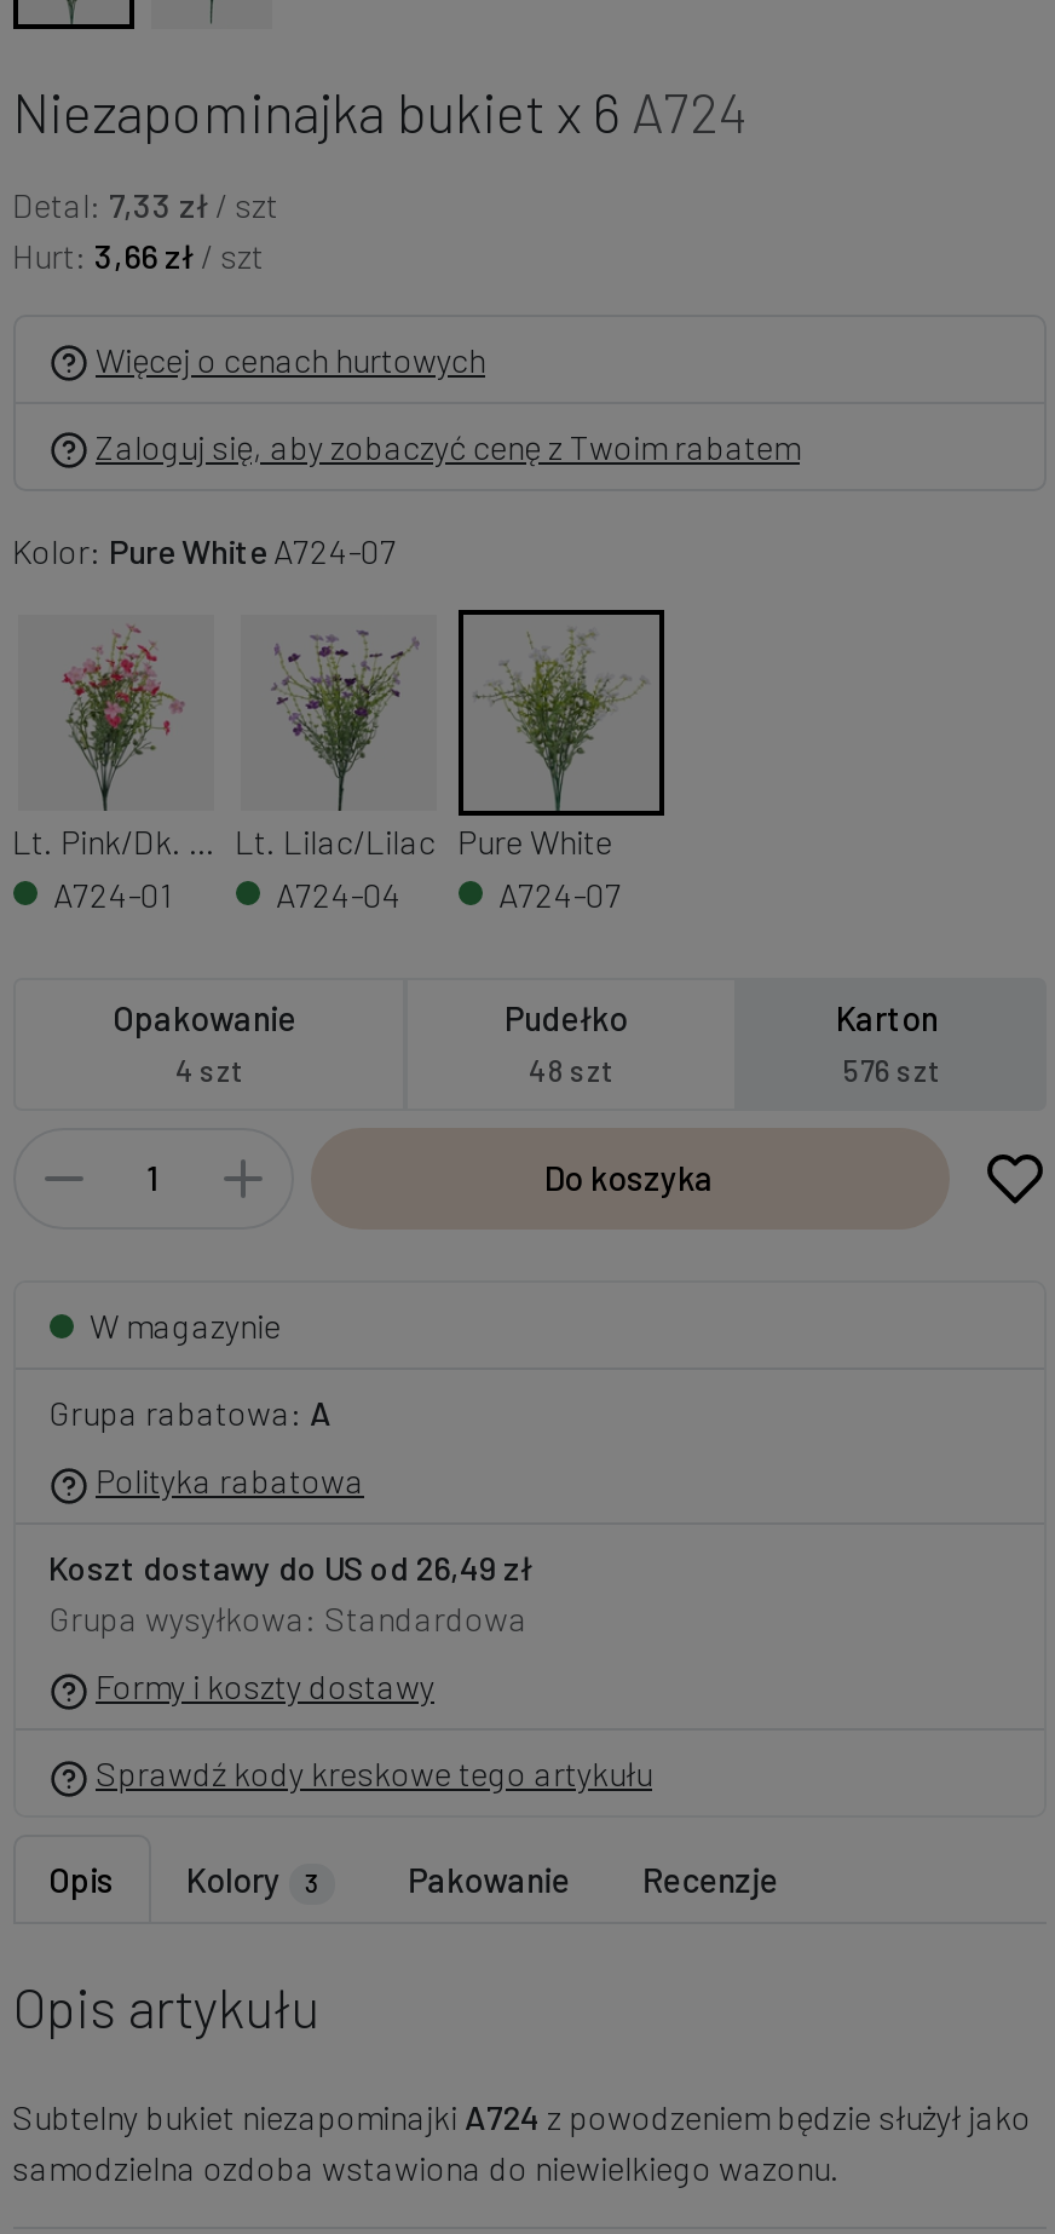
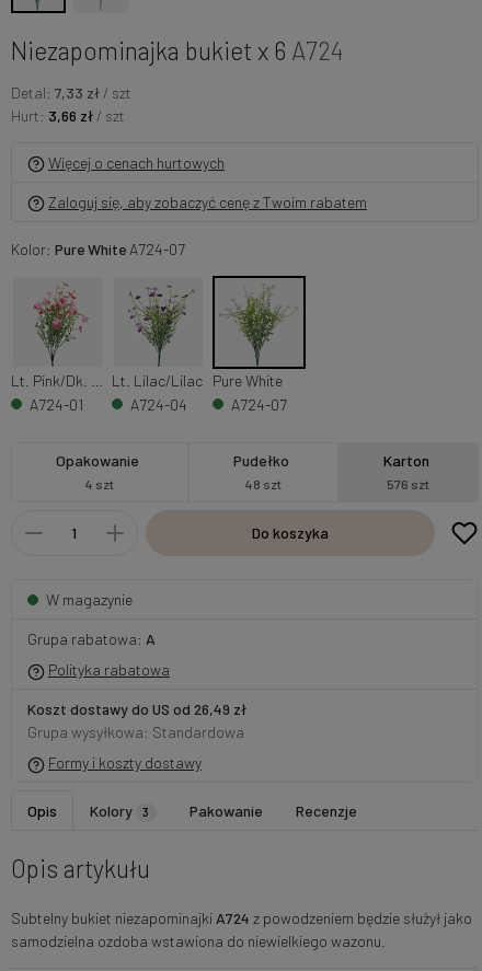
[96,1753,652,1794] Sprawdź kody kreskowe tego artykułu -> none

